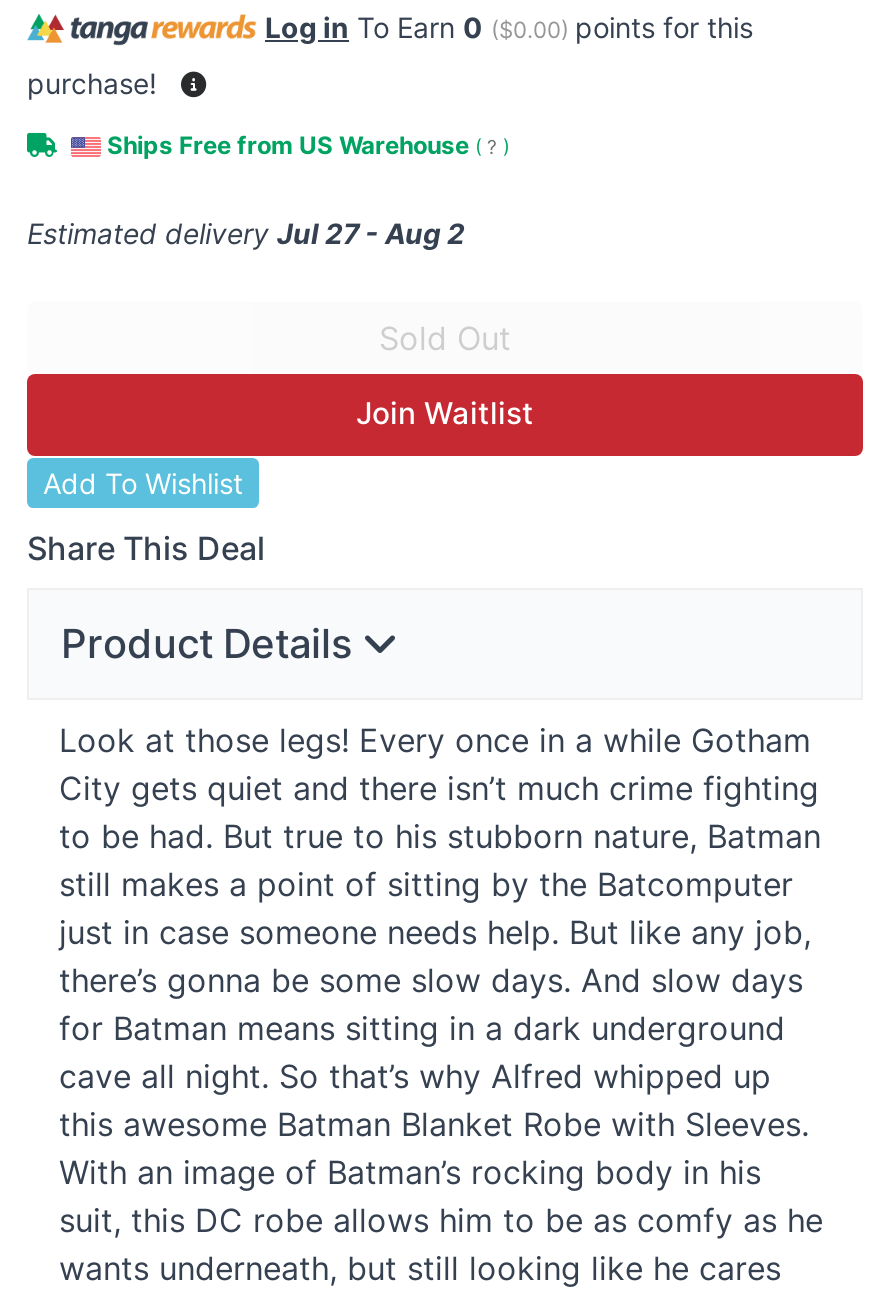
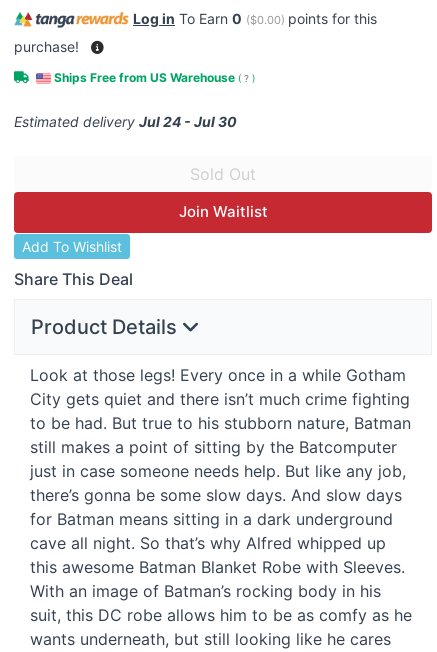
[27,216,465,250] Estimated delivery Jul 27 - Aug 2 -> [14,113,237,130] Estimated delivery Jul 24 - Jul 30

